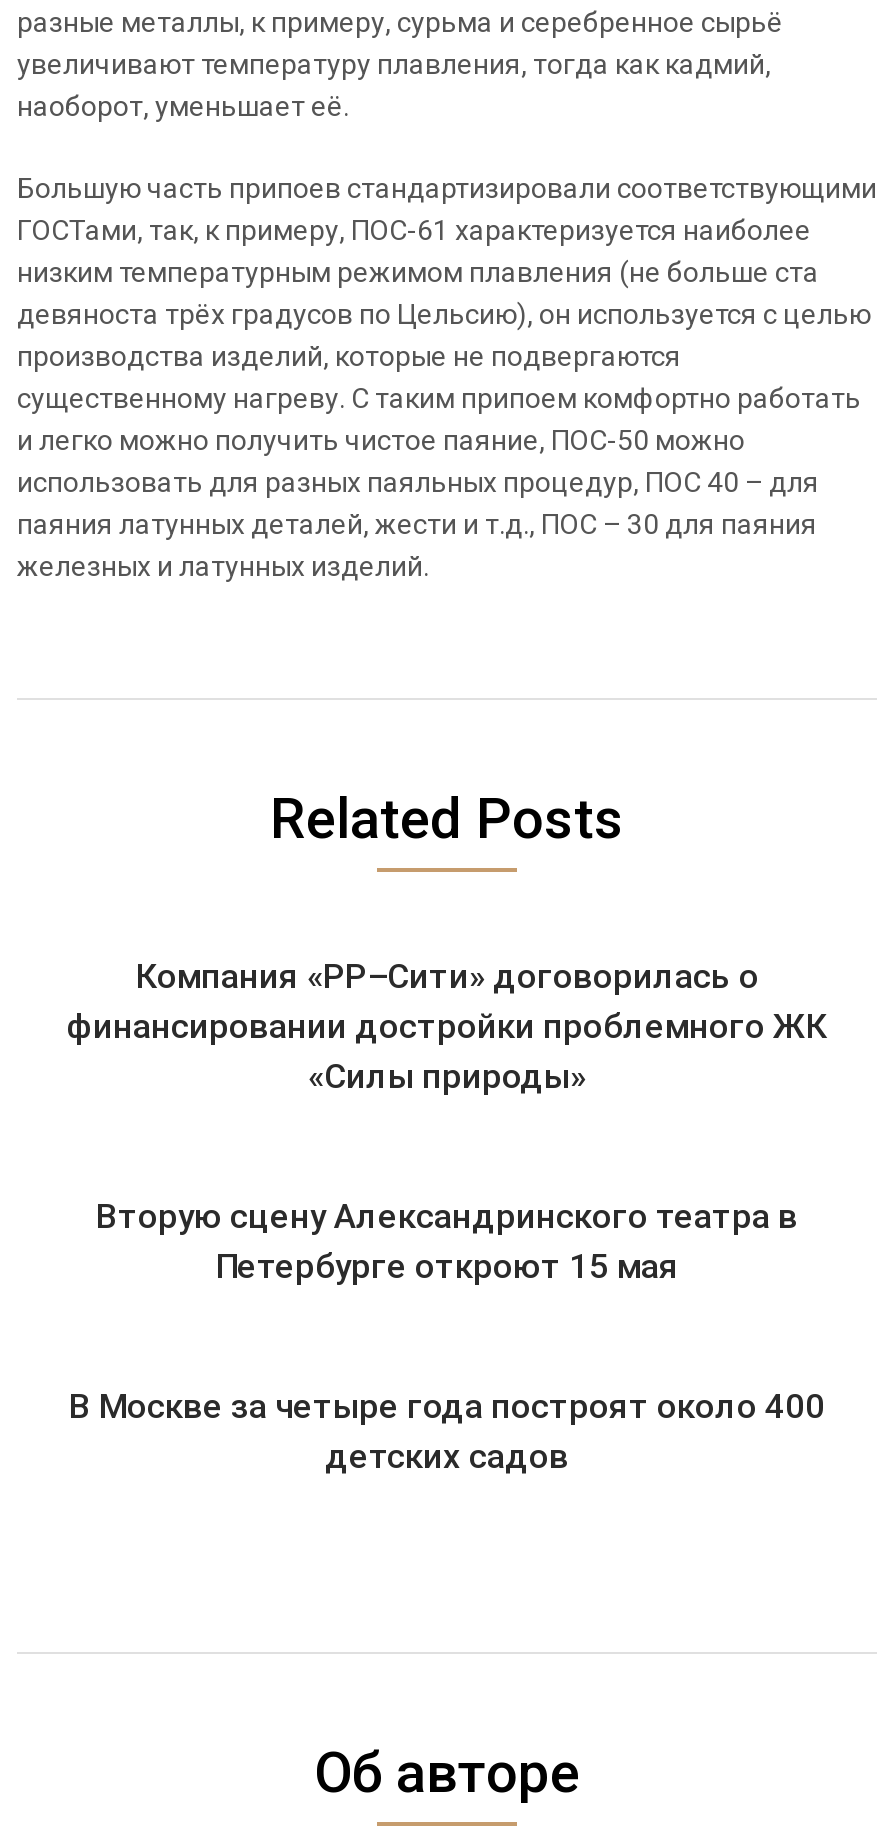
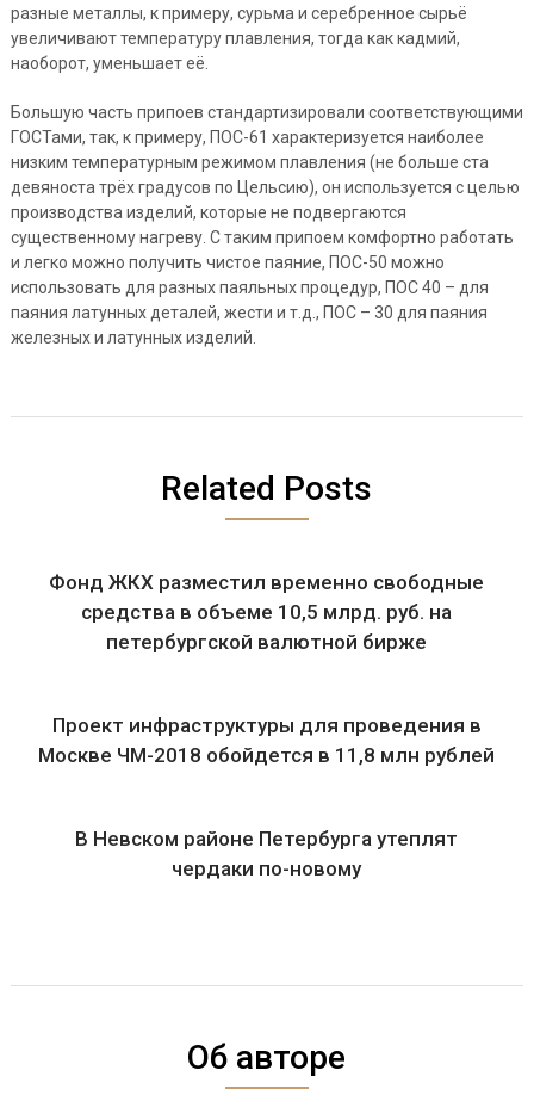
[67,956,827,1096] Компания «РР–Сити» договорилась о | финансировании достройки проблемного ЖК | «Силы природы» -> [49,570,485,654] Фонд ЖКХ разместил временно свободные | средства в объеме 10,5 млрд. руб. на | петербургской валютной бирже
[96,1196,798,1286] Вторую сцену Александринского театра в | Петербурге откроют 15 мая -> [39,714,495,767] Проект инфраструктуры для проведения в | Москве ЧМ-2018 обойдется в 11,8 млн рублей
[69,1386,825,1476] В Москве за четыре года построят около 400 | детских садов -> [76,827,458,881] В Невском районе Петербурга утеплят | чердаки по-новому

